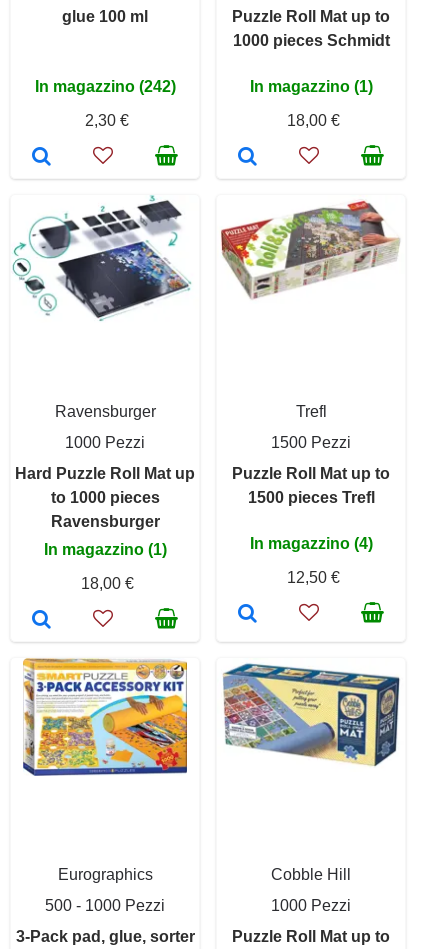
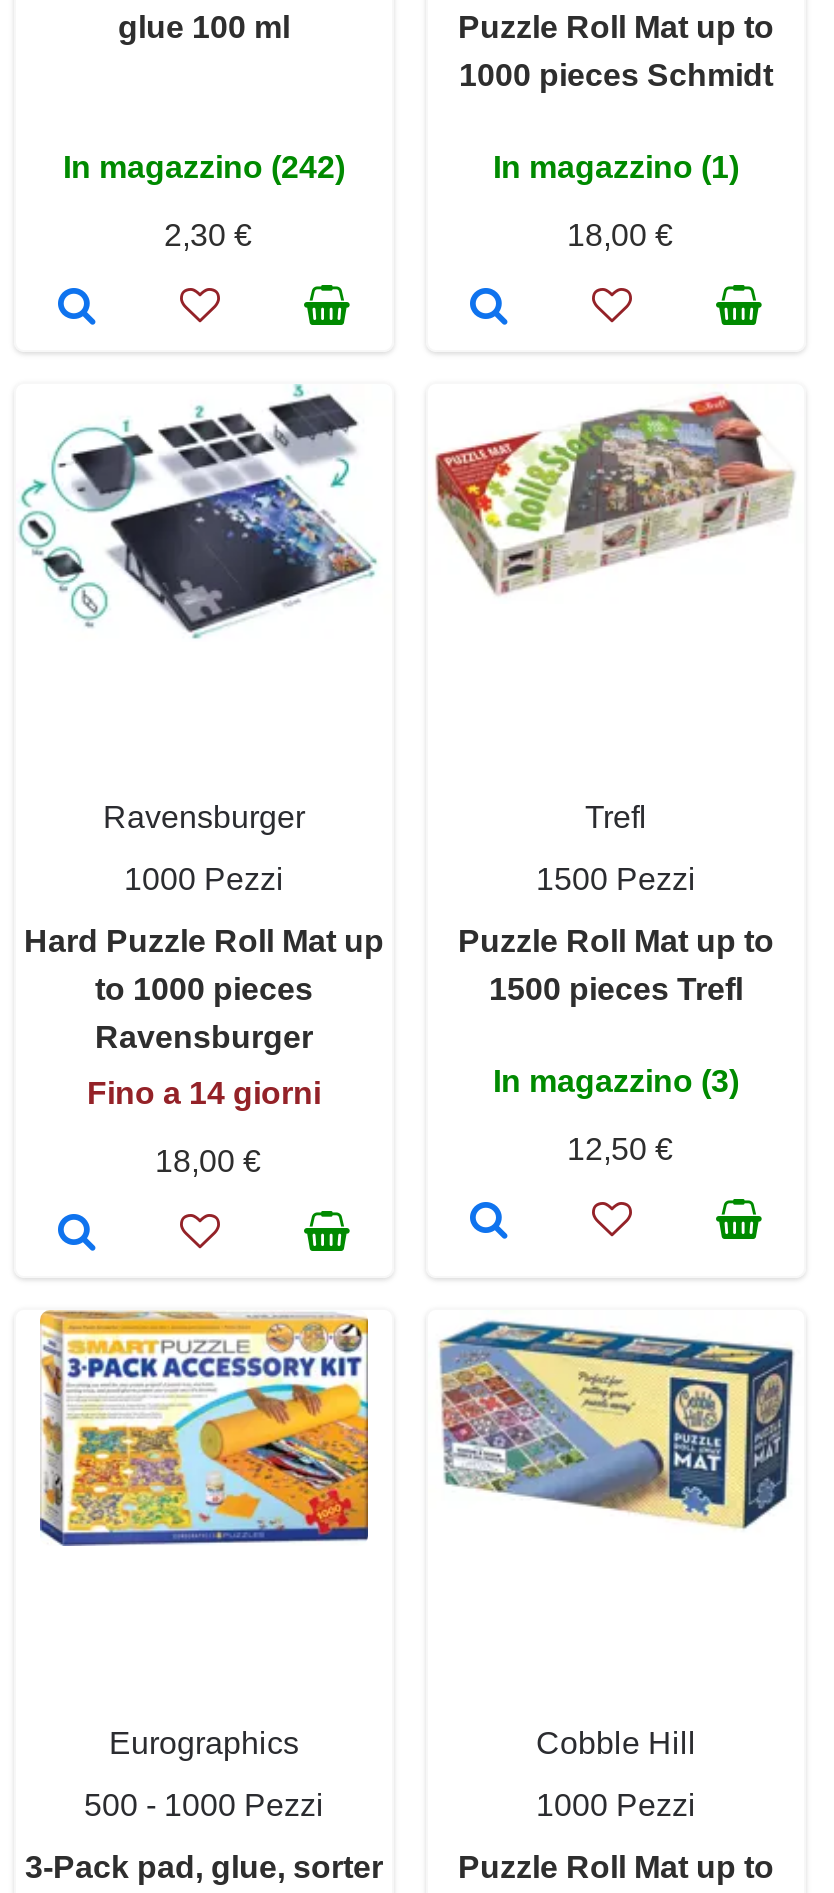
[249,535,372,552] In magazzino (4) -> [493,1064,739,1098] In magazzino (3)
[43,541,166,558] In magazzino (1) -> [87,1076,321,1110] Fino a 14 giorni

